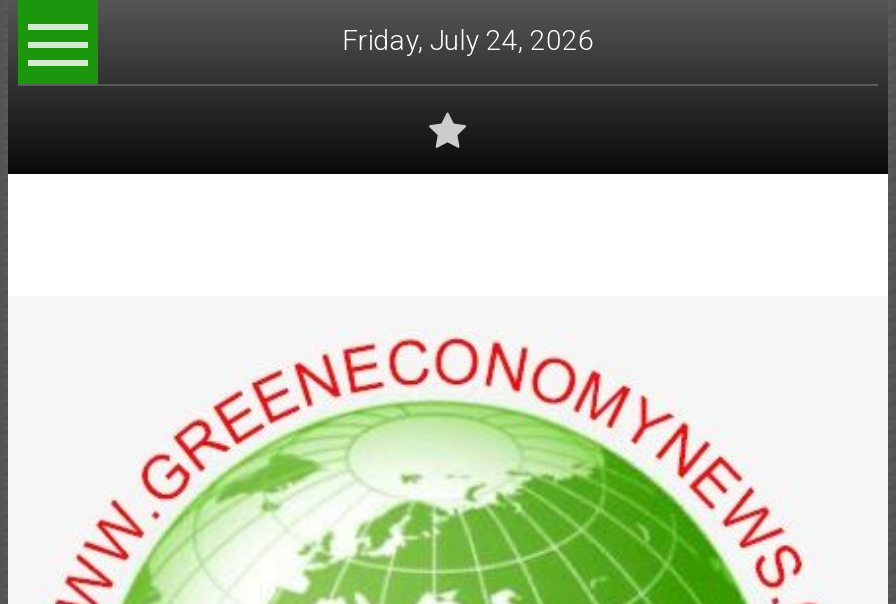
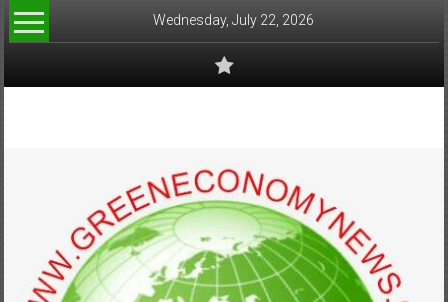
[342,24,594,56] Friday, July 24, 2026 -> [153,12,314,28] Wednesday, July 22, 2026

